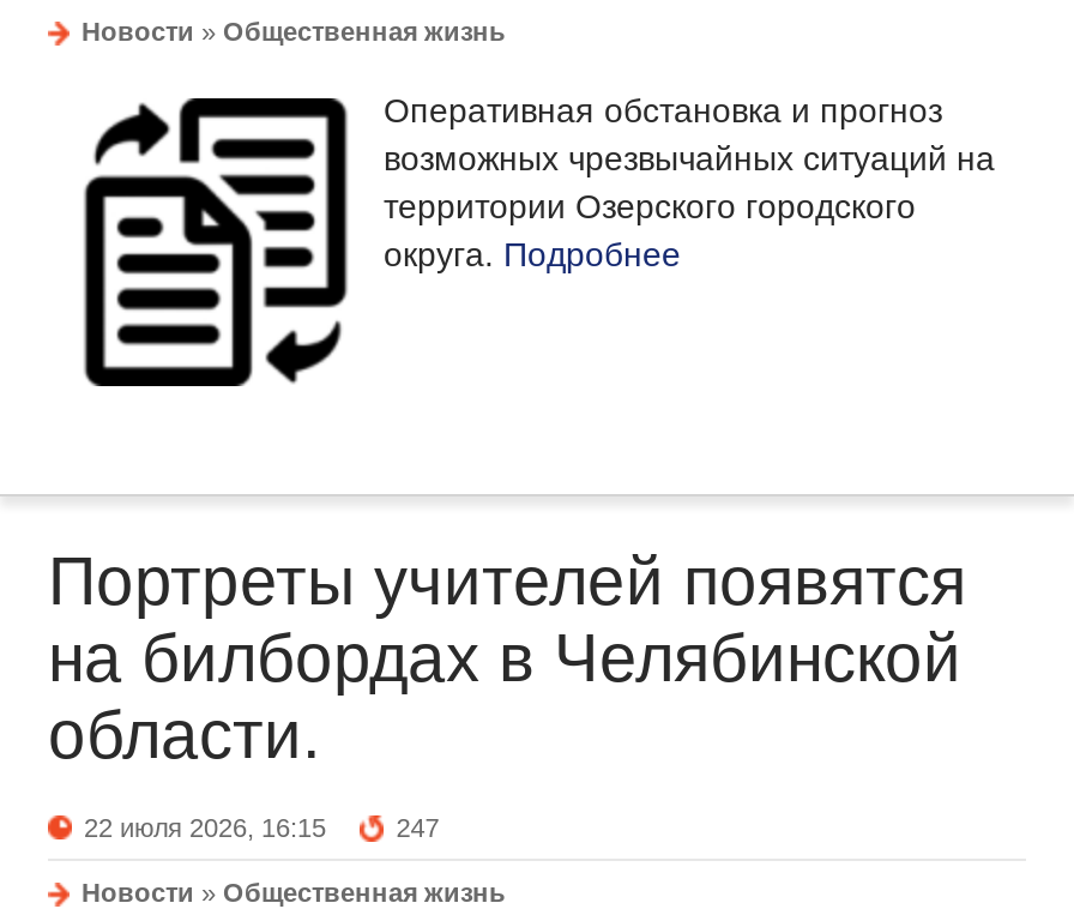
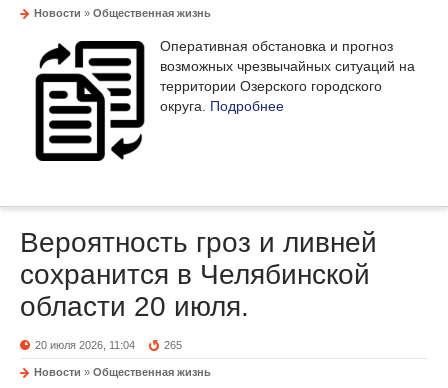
[48,545,966,773] Портреты учителей появятся | на билбордах в Челябинской | области. -> [20,227,377,322] Вероятность гроз и ливней | сохранится в Челябинской | области 20 июля.
[84,814,439,843] 22 июля 2026, 16:15 | 247 -> [35,339,182,351] 20 июля 2026, 11:04 | 265

